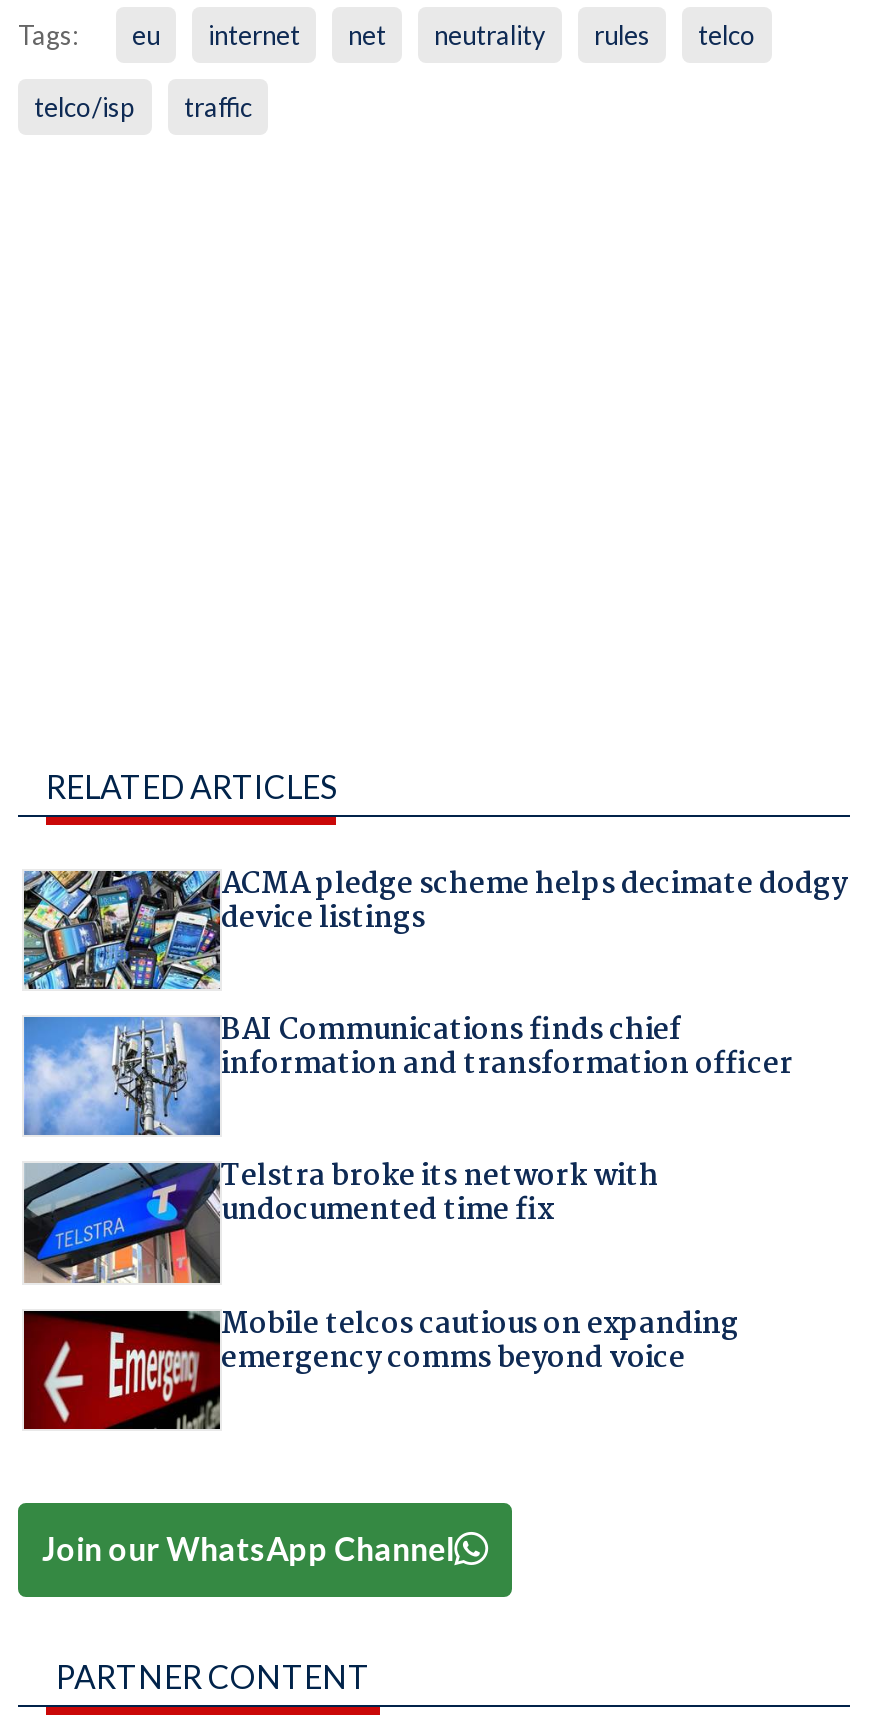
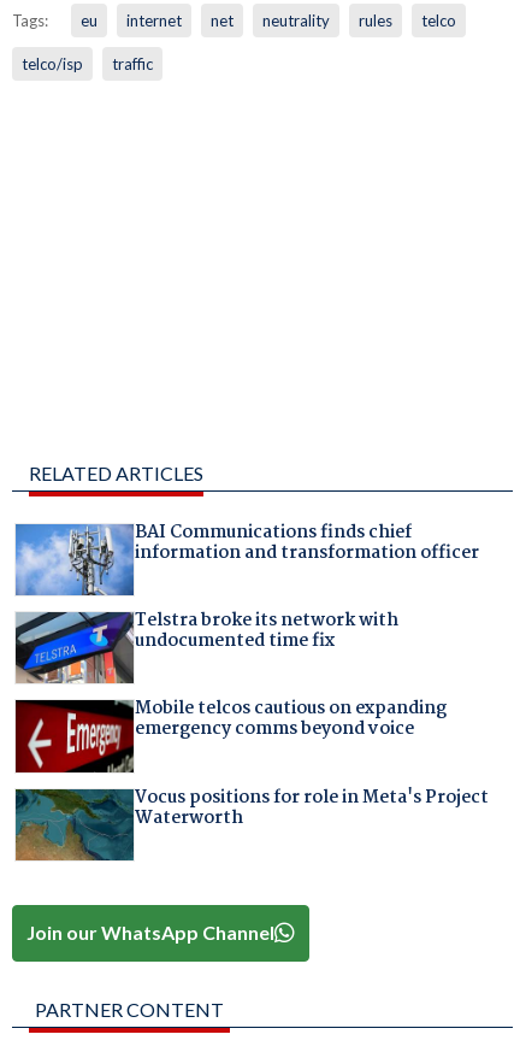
[22,860,847,991] [image] | ACMA pledge scheme helps decimate dodgy | device listings -> none
moved [22,1007,793,1383] -> [14,518,478,744]: [image] | BAI Communications finds chief | information and transformation officer | Telstra broke its network with | undocumented time fix | Mobile telcos cautious on expanding | emergency comms beyond voice
none -> [14,783,488,862] [image] | Vocus positions for role in Meta's Project | Waterworth

